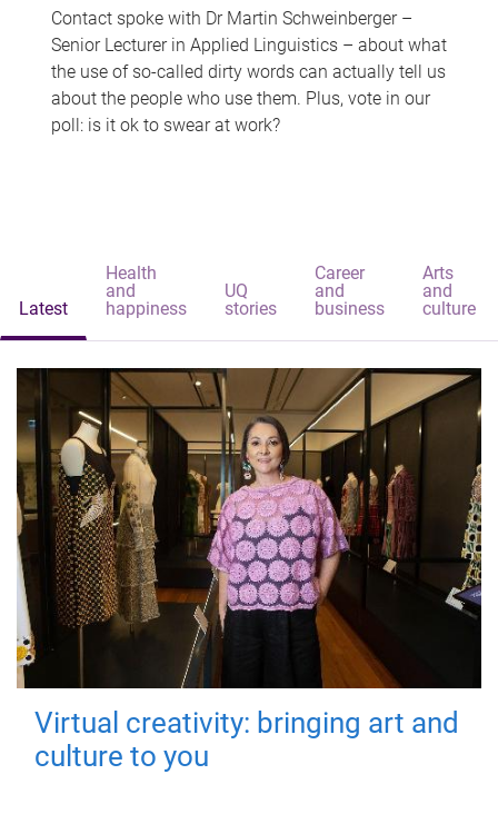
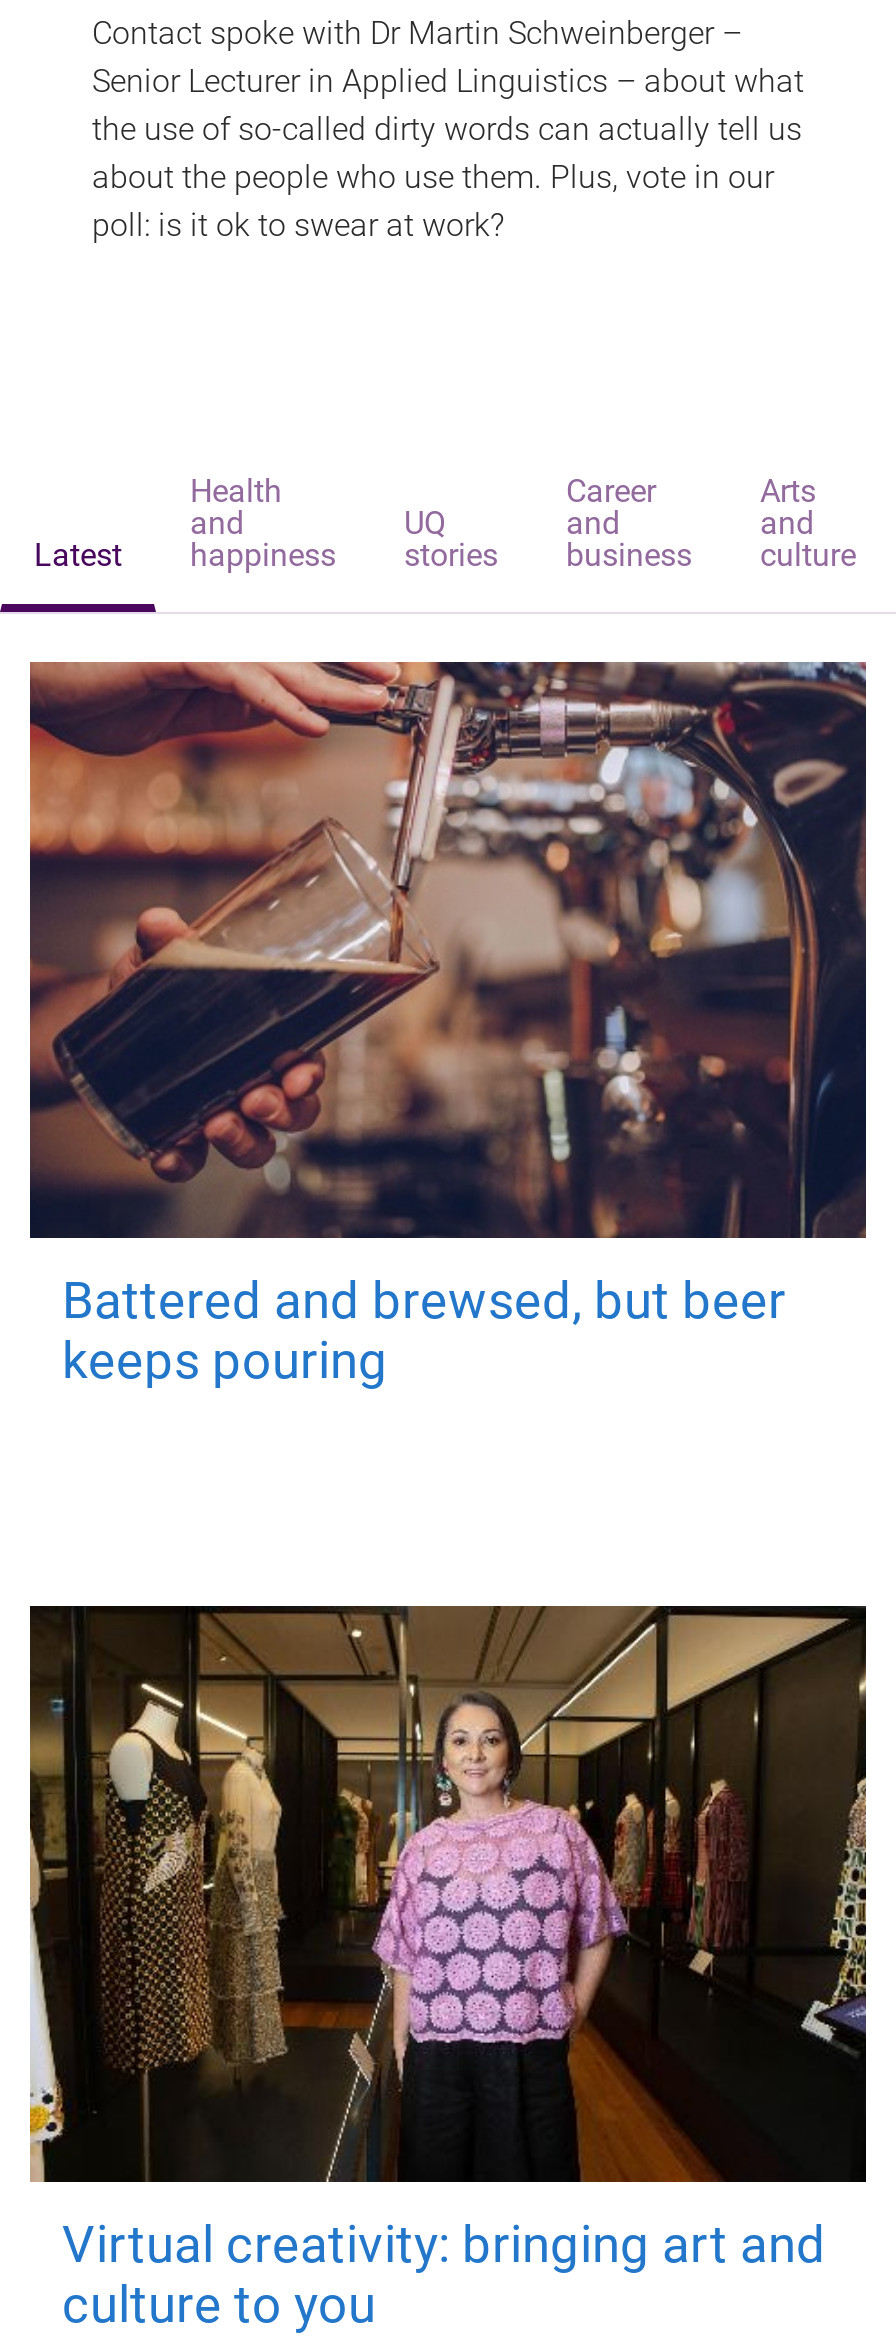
none -> [28,660,868,1390] [image] | Battered and brewsed, but beer | keeps pouring

